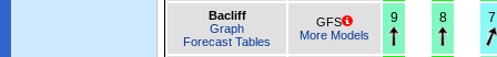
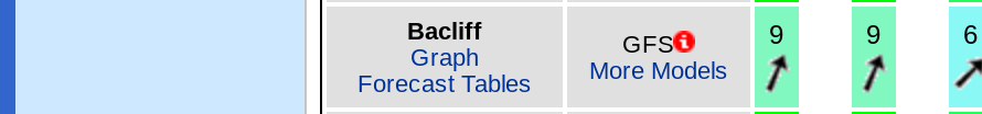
[439,10,447,25] 8 -> [866,20,882,50] 9
[488,10,495,25] 7 -> [963,20,979,50] 6

